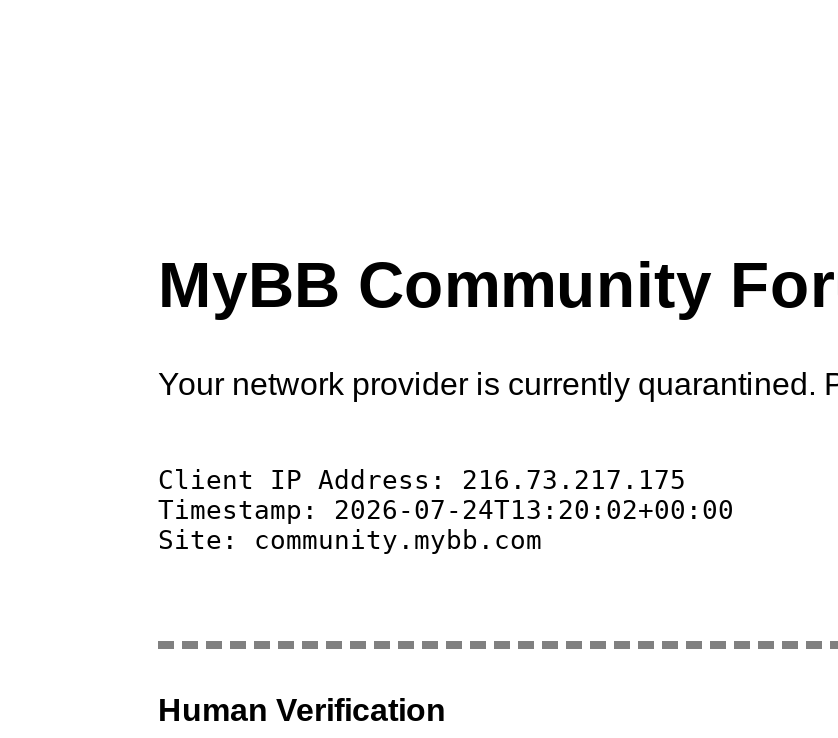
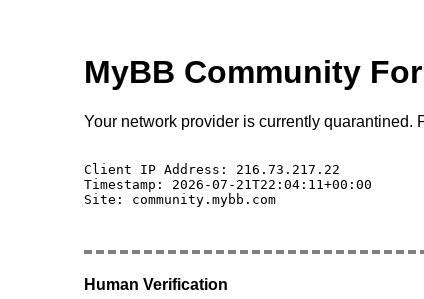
[158,465,702,495] Client IP Address: 216.73.217.175 -> [84,162,348,177] Client IP Address: 216.73.217.22
[158,495,734,525] Timestamp: 2026-07-24T13:20:02+00:00 -> [84,177,372,192] Timestamp: 2026-07-21T22:04:11+00:00

